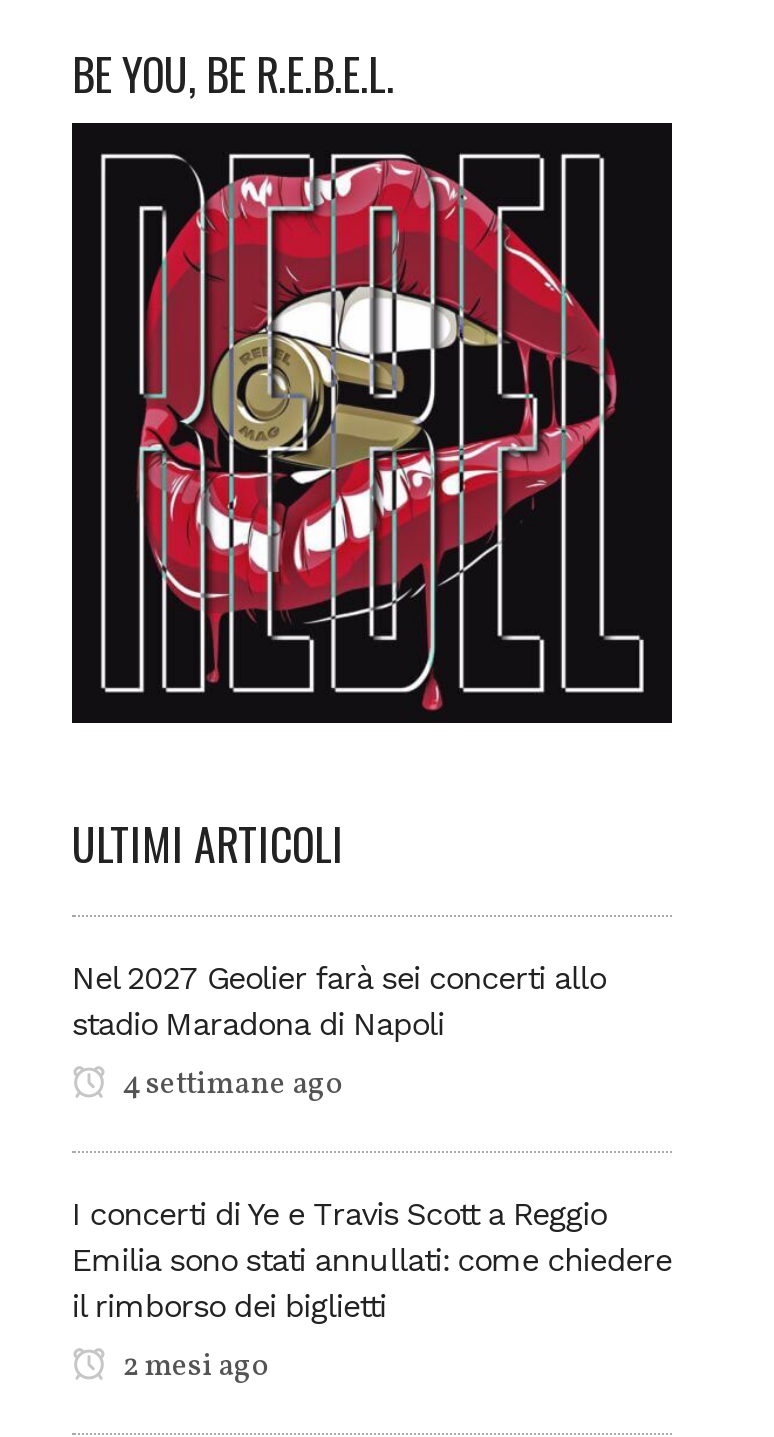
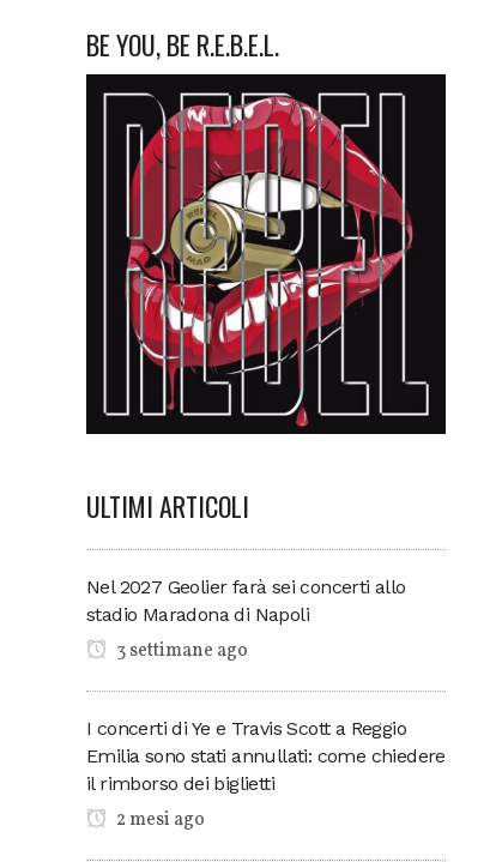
[116,1062,344,1106] 4 settimane ago -> [113,637,248,664] 3 settimane ago

